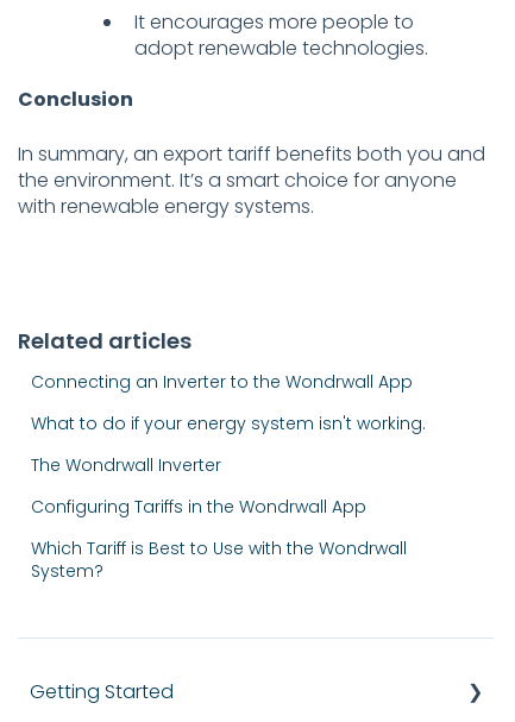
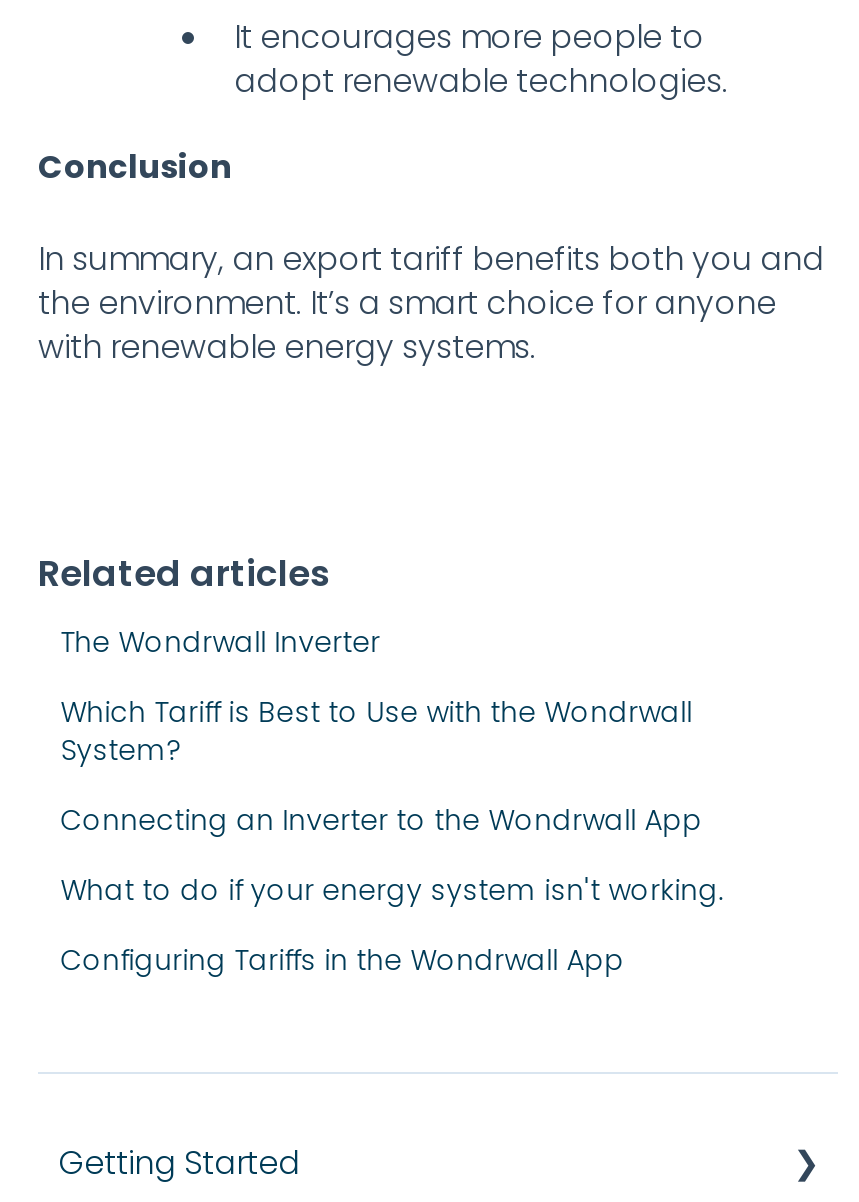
moved [31,370,426,435] -> [60,800,724,910]: Connecting an Inverter to the Wondrwall App | What to do if your energy system isn't working.
moved [31,453,221,477] -> [60,622,380,662]: The Wondrwall Inverter
moved [31,495,367,518] -> [60,940,624,980]: Configuring Tariffs in the Wondrwall App
moved [31,536,407,583] -> [60,692,692,770]: Which Tariff is Best to Use with the Wondrwall | System?

